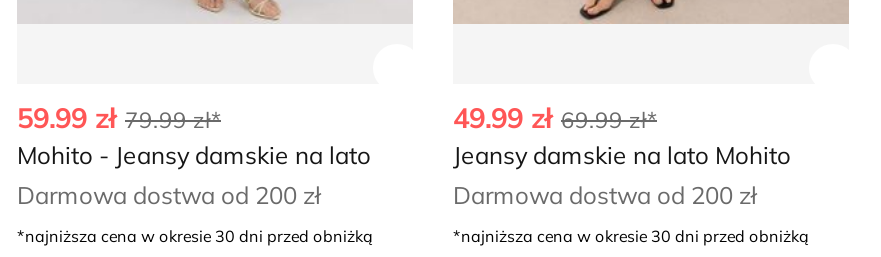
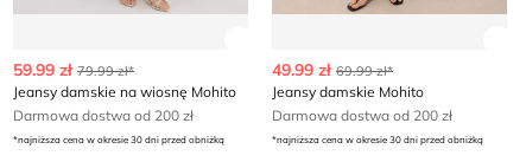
[17,140,371,170] Mohito - Jeansy damskie na lato -> [13,83,236,101] Jeansy damskie na wiosnę Mohito
[453,140,791,170] Jeansy damskie na lato Mohito -> [272,83,424,101] Jeansy damskie Mohito

